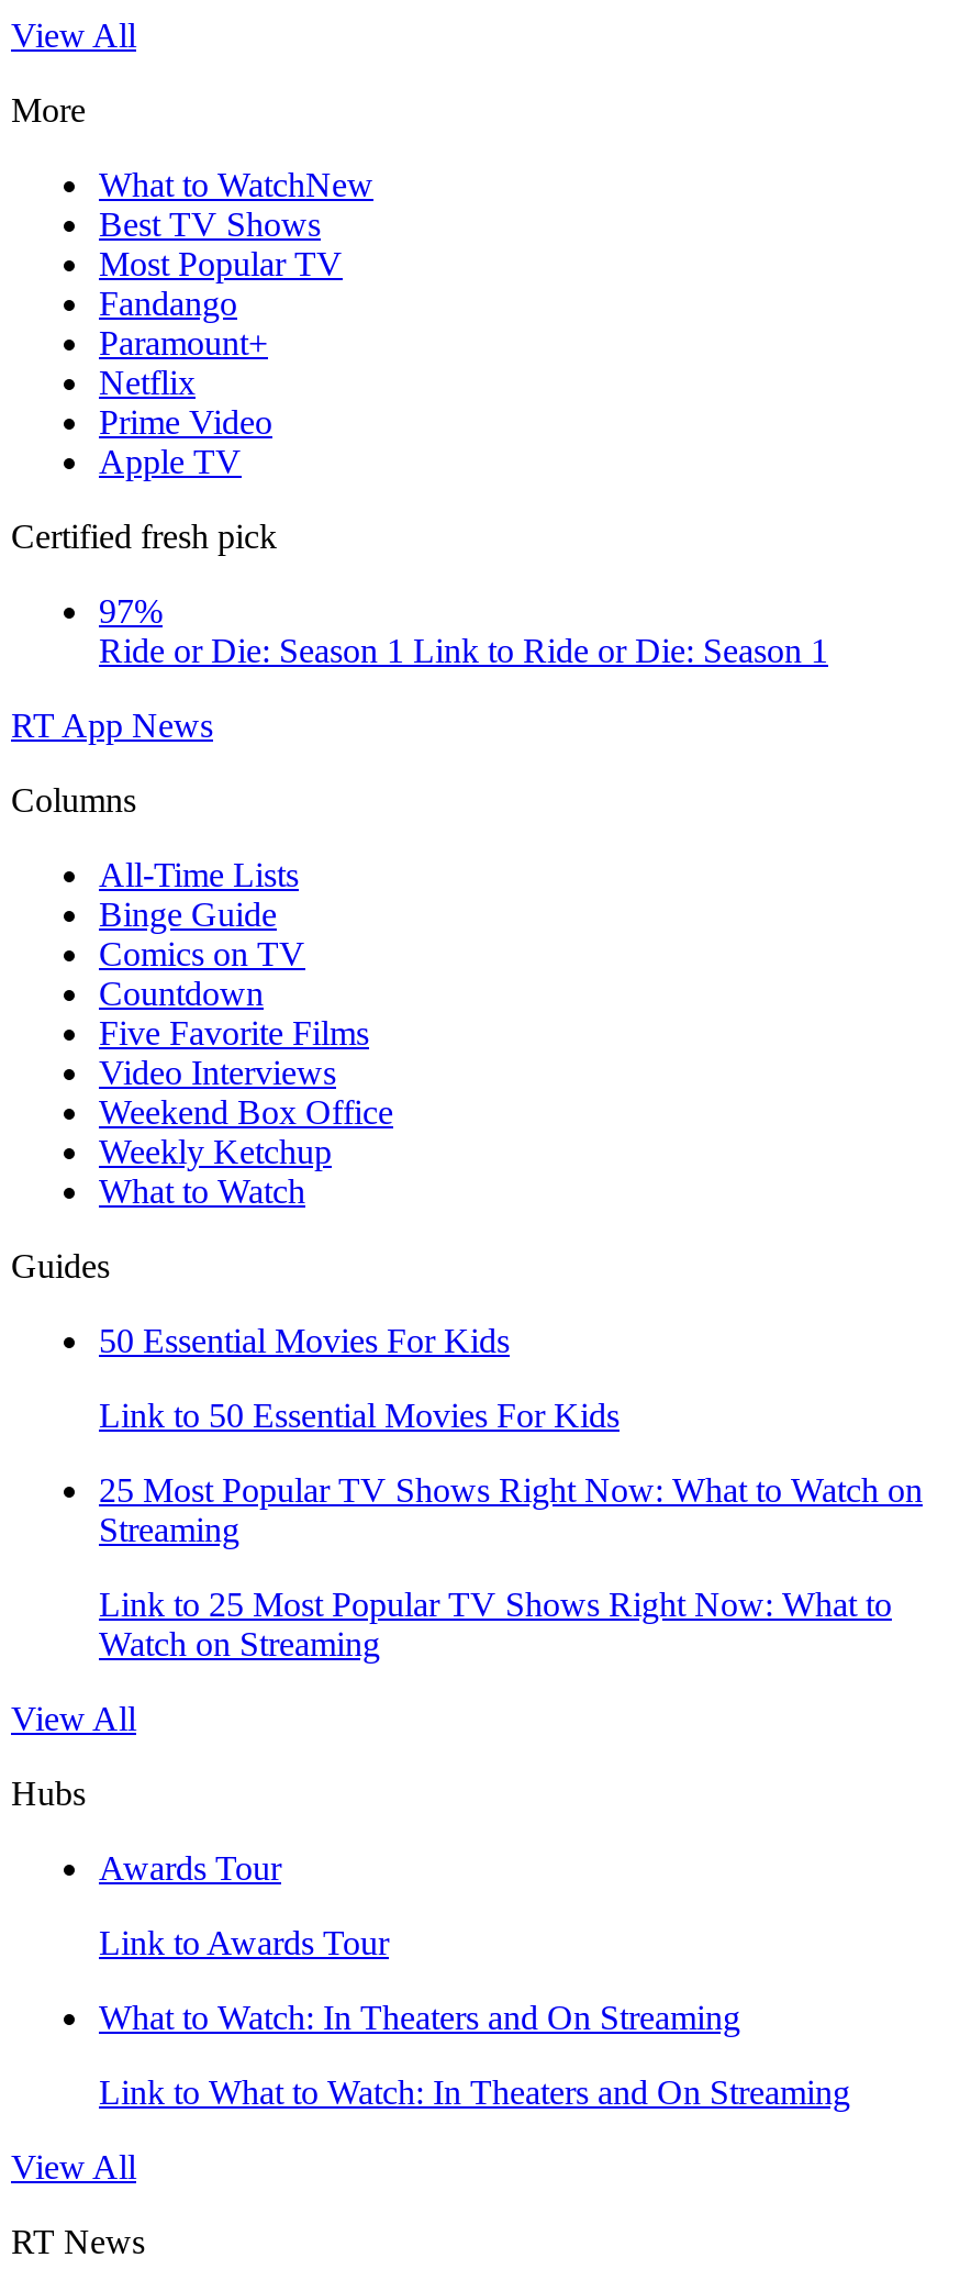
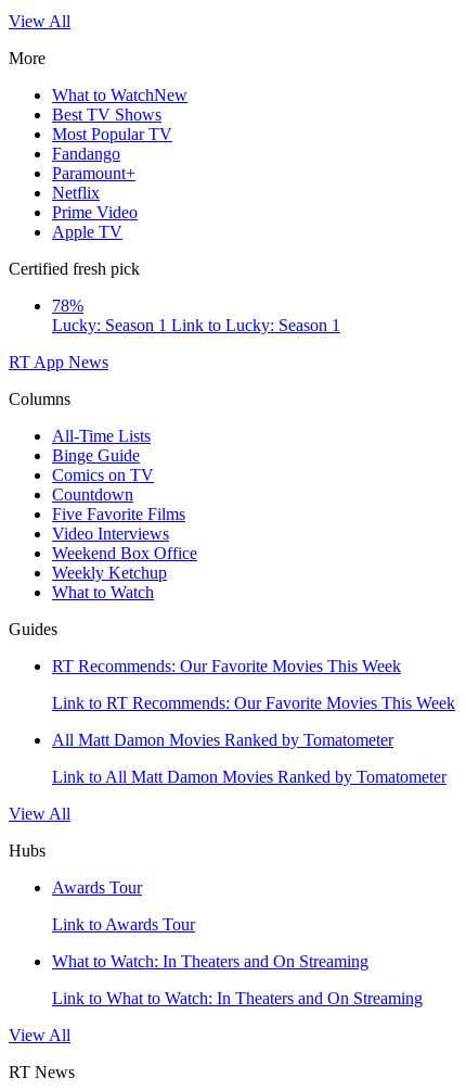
[99,592,828,669] 97% | Ride or Die: Season 1 Link to Ride or Die: Season 1 -> [52,296,340,334] 78% | Lucky: Season 1 Link to Lucky: Season 1
[99,1322,510,1359] 50 Essential Movies For Kids -> [52,657,401,675] RT Recommends: Our Favorite Movies This Week
[99,1397,620,1434] Link to 50 Essential Movies For Kids -> [52,694,455,712] Link to RT Recommends: Our Favorite Movies This Week
[99,1471,923,1548] 25 Most Popular TV Shows Right Now: What to Watch on | Streaming -> [52,731,393,749] All Matt Damon Movies Ranked by Tomatometer
[99,1586,892,1662] Link to 25 Most Popular TV Shows Right Now: What to | Watch on Streaming -> [52,767,446,786] Link to All Matt Damon Movies Ranked by Tomatometer

